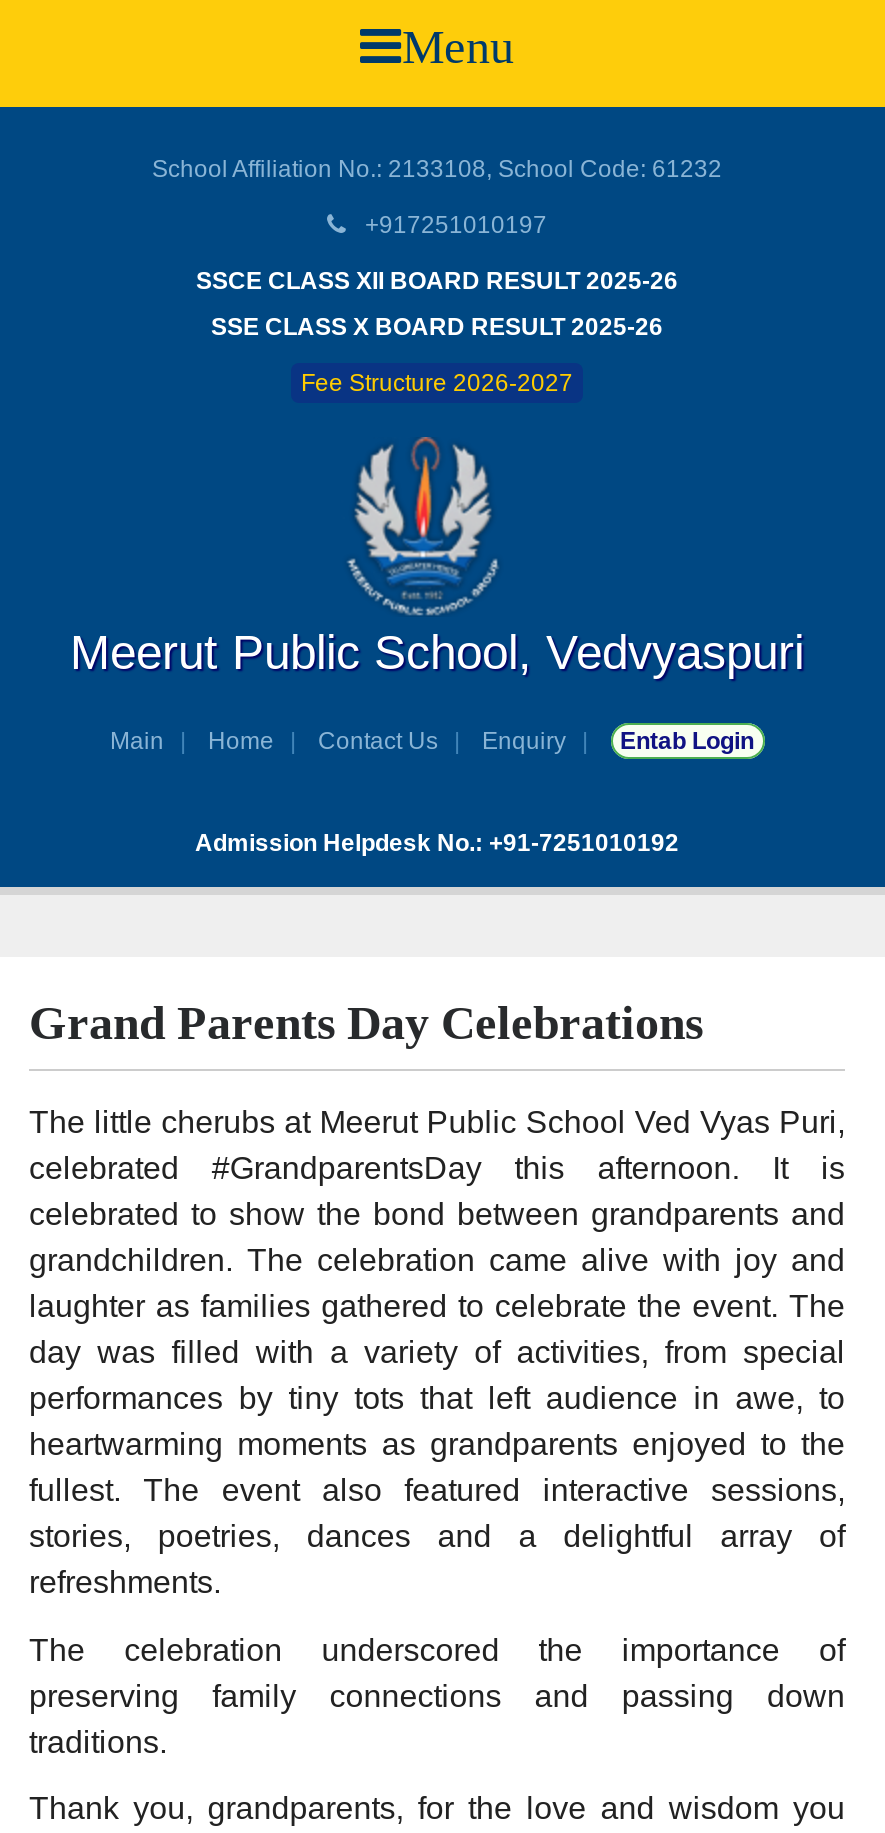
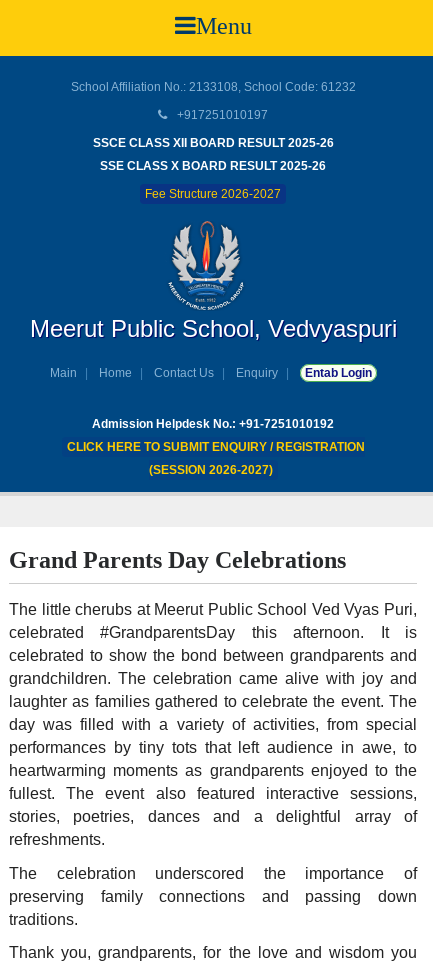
none -> [66,440,364,477] CLICK HERE TO SUBMIT ENQUIRY / REGISTRATION | (SESSION 2026-2027)

